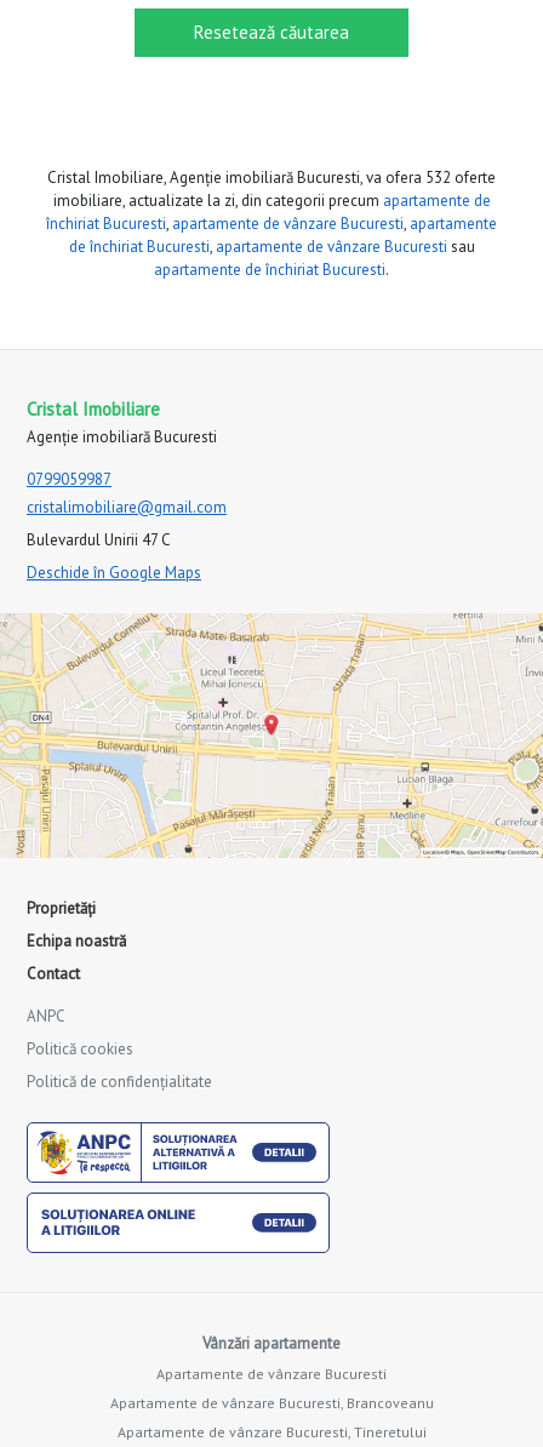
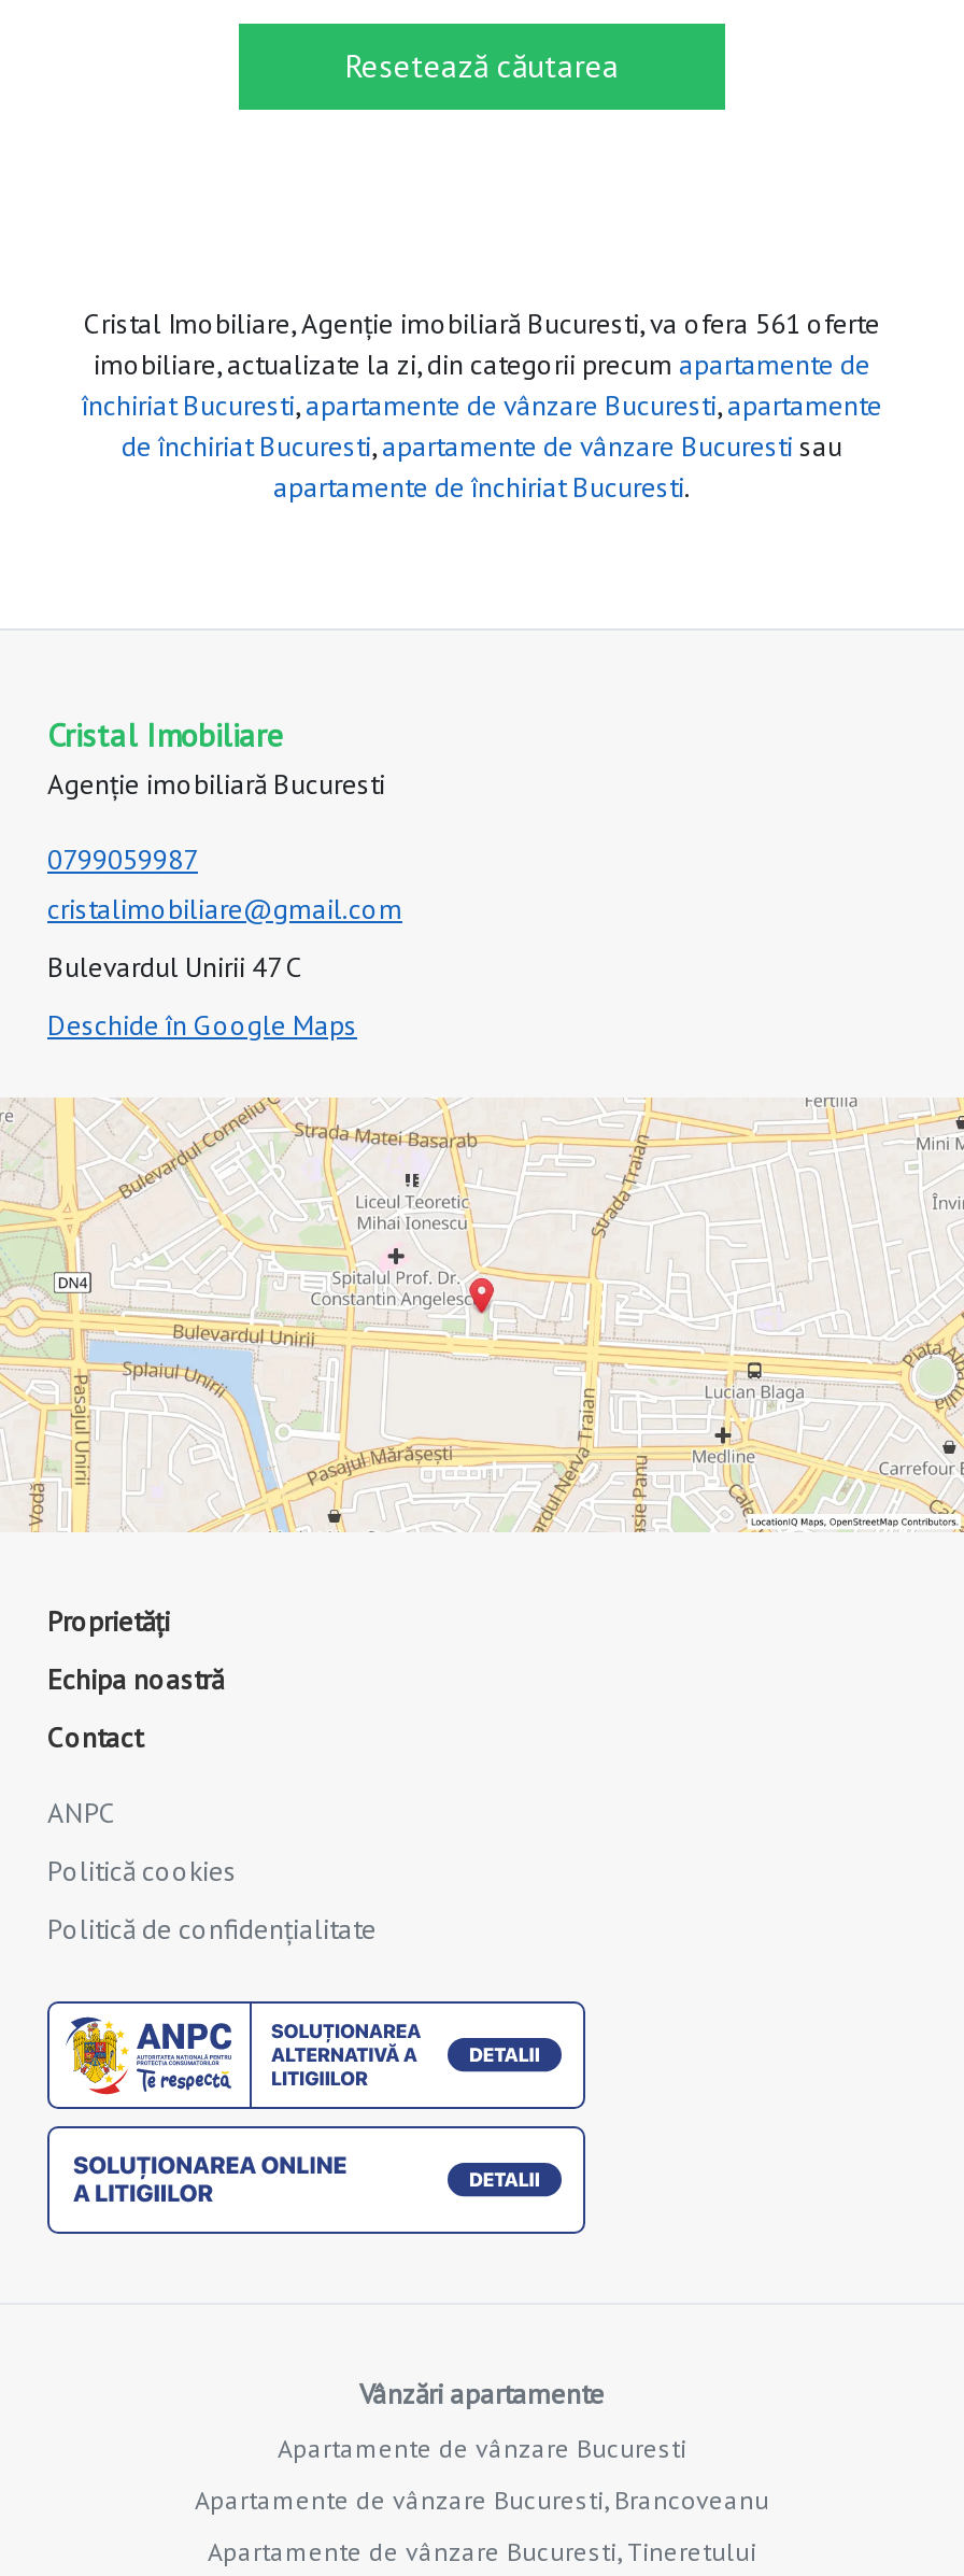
[47,167,496,188] Cristal Imobiliare, Agenție imobiliară Bucuresti, va ofera 532 oferte -> [84,305,880,342] Cristal Imobiliare, Agenție imobiliară Bucuresti, va ofera 561 oferte

